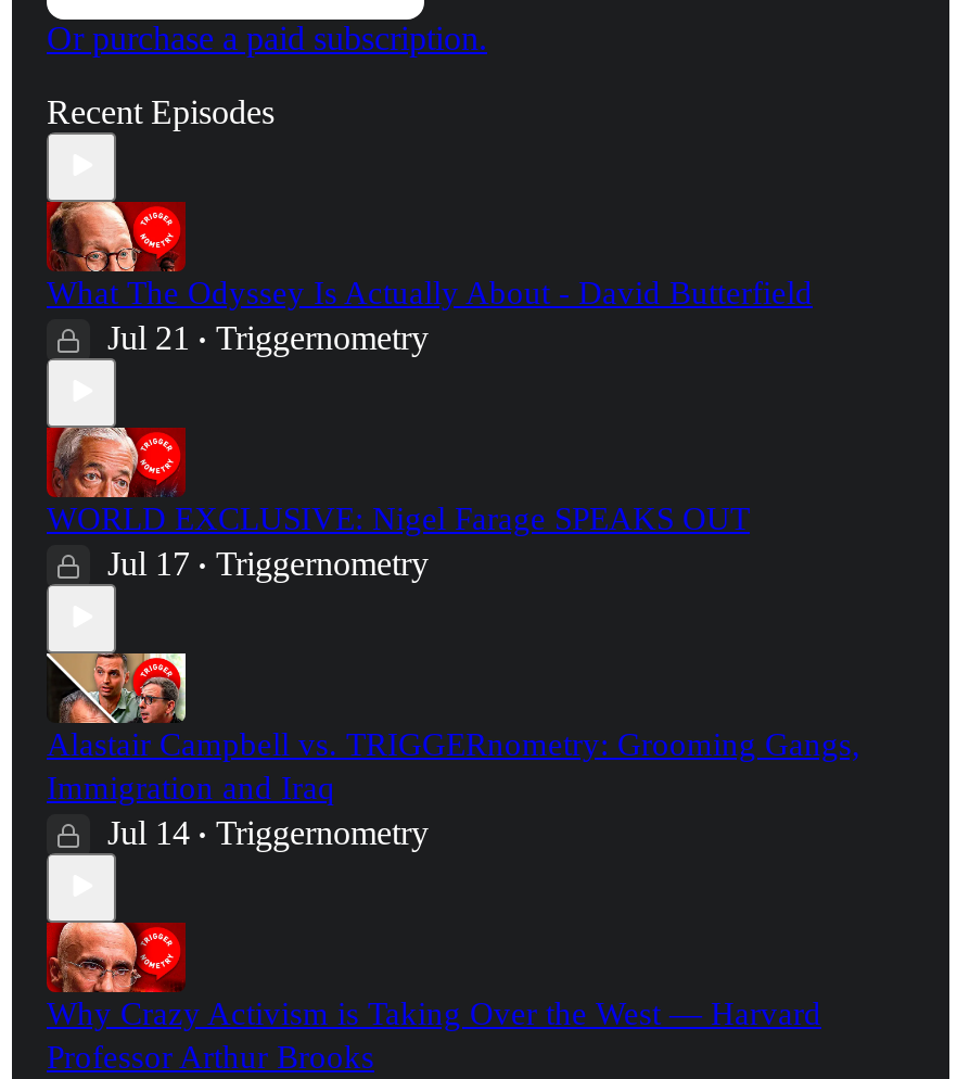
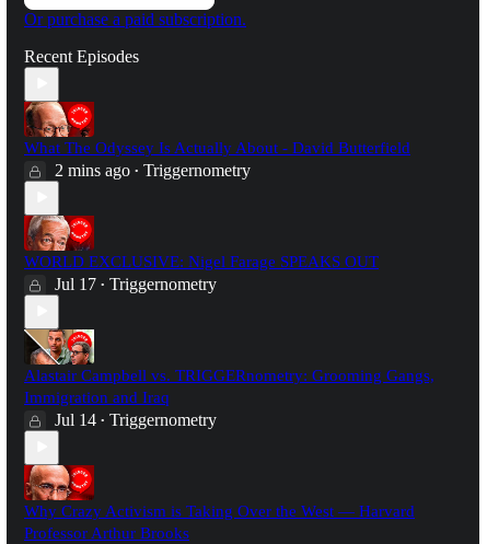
[107,318,429,355] Jul 21 • Triggernometry -> [55,160,251,179] 2 mins ago • Triggernometry

